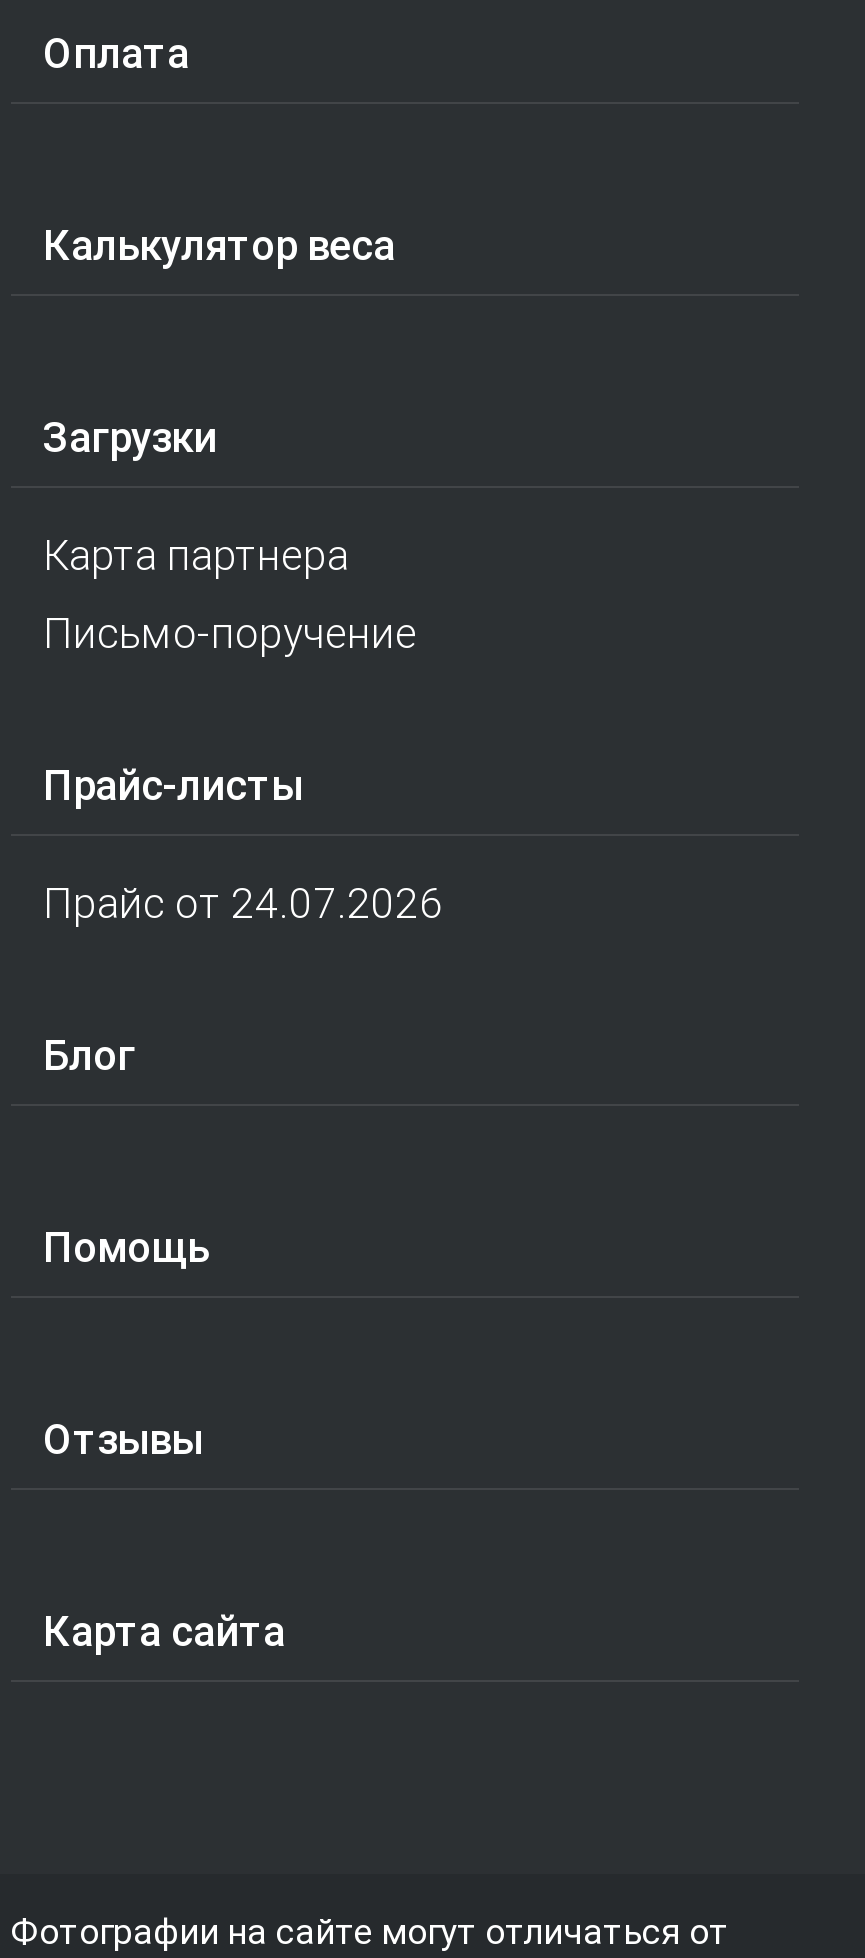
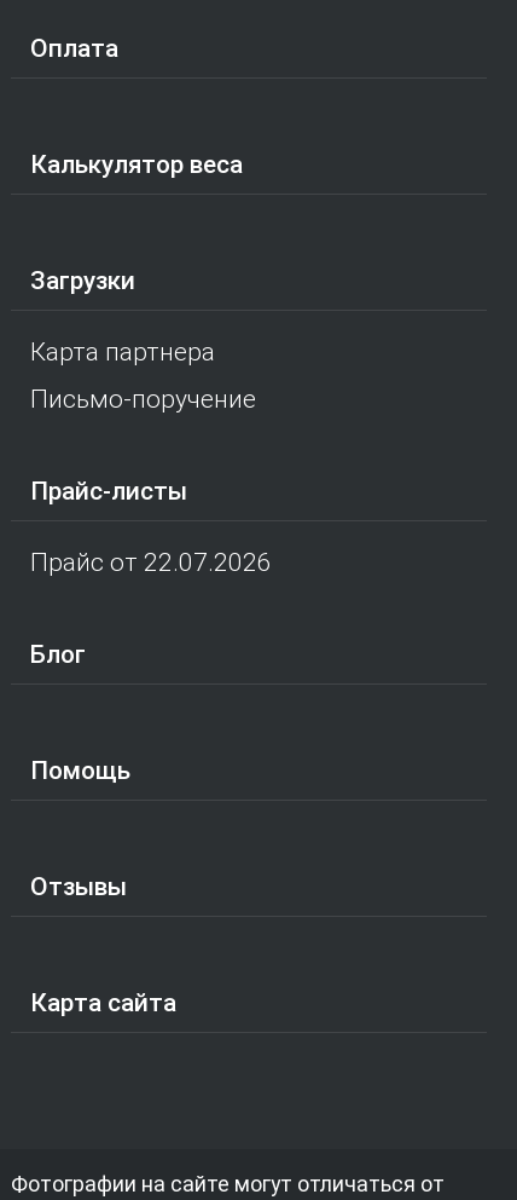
[43,879,443,927] Прайс от 24.07.2026 -> [30,548,272,577] Прайс от 22.07.2026

